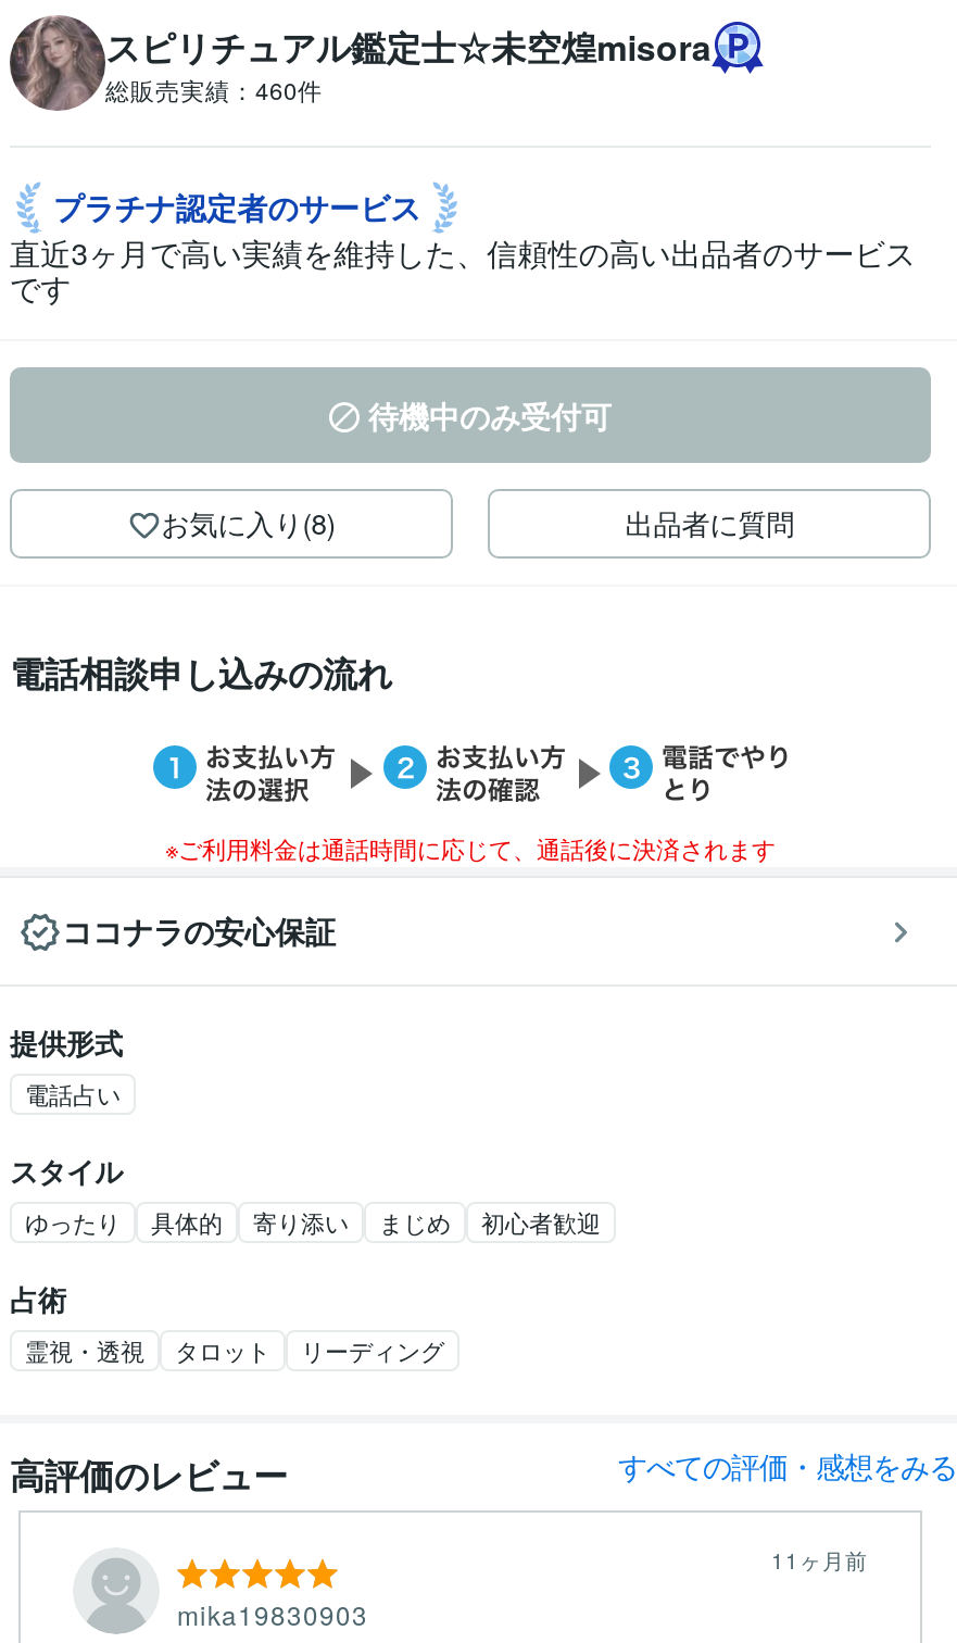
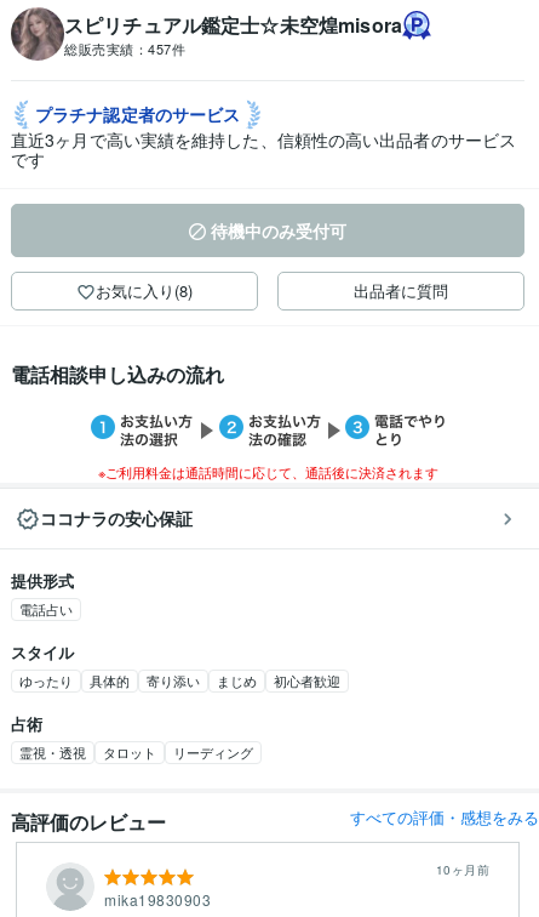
[105,72,323,107] 総販売実績：460件 -> [64,39,185,58] 総販売実績：457件
[771,1545,868,1576] 11ヶ月前 -> [435,861,489,878] 10ヶ月前

